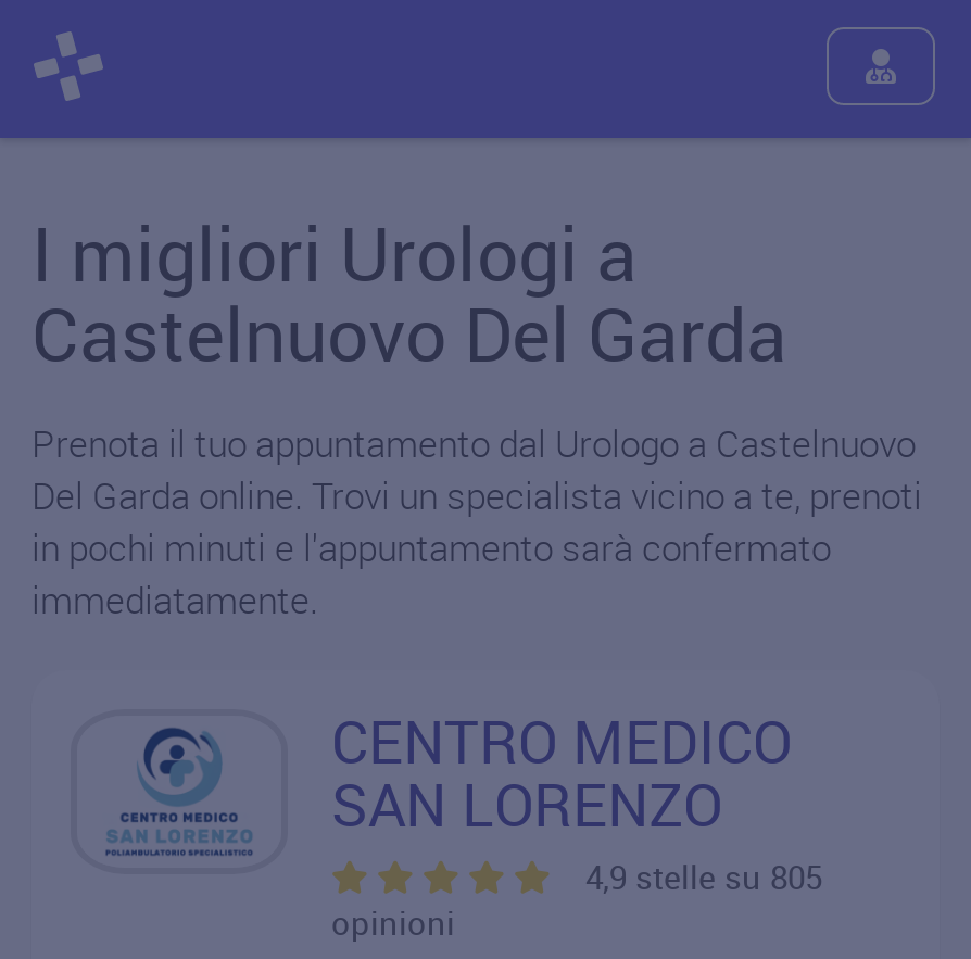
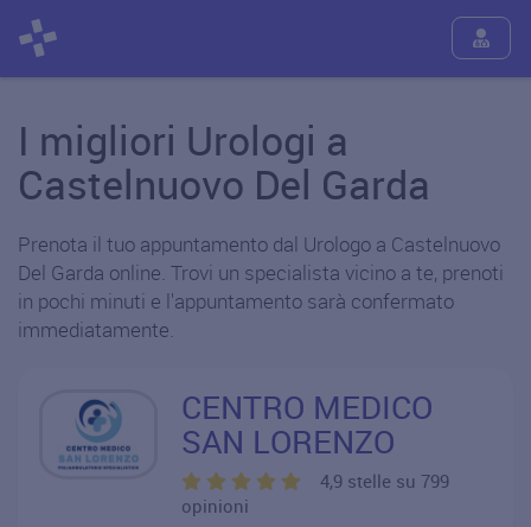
[585,855,822,898] 4,9 stelle su 805 -> [320,469,449,493] 4,9 stelle su 799

